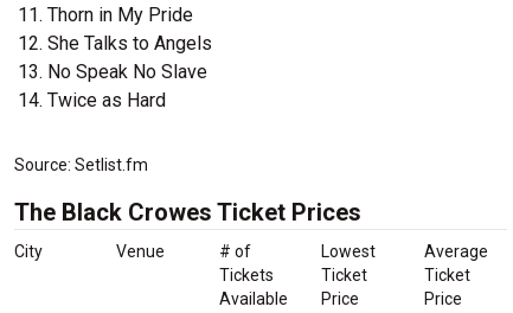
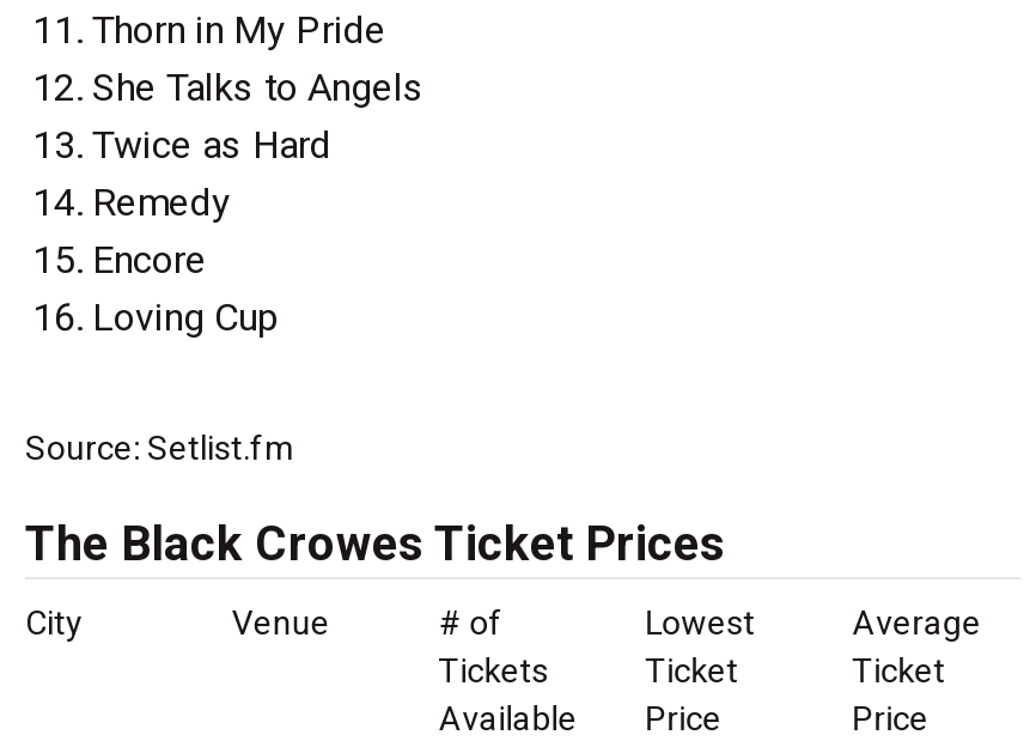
[47,60,207,83] No Speak No Slave -> none
moved [47,89,166,111] -> [92,122,331,168]: Twice as Hard
none -> [92,180,279,340] Remedy | Encore | Loving Cup

